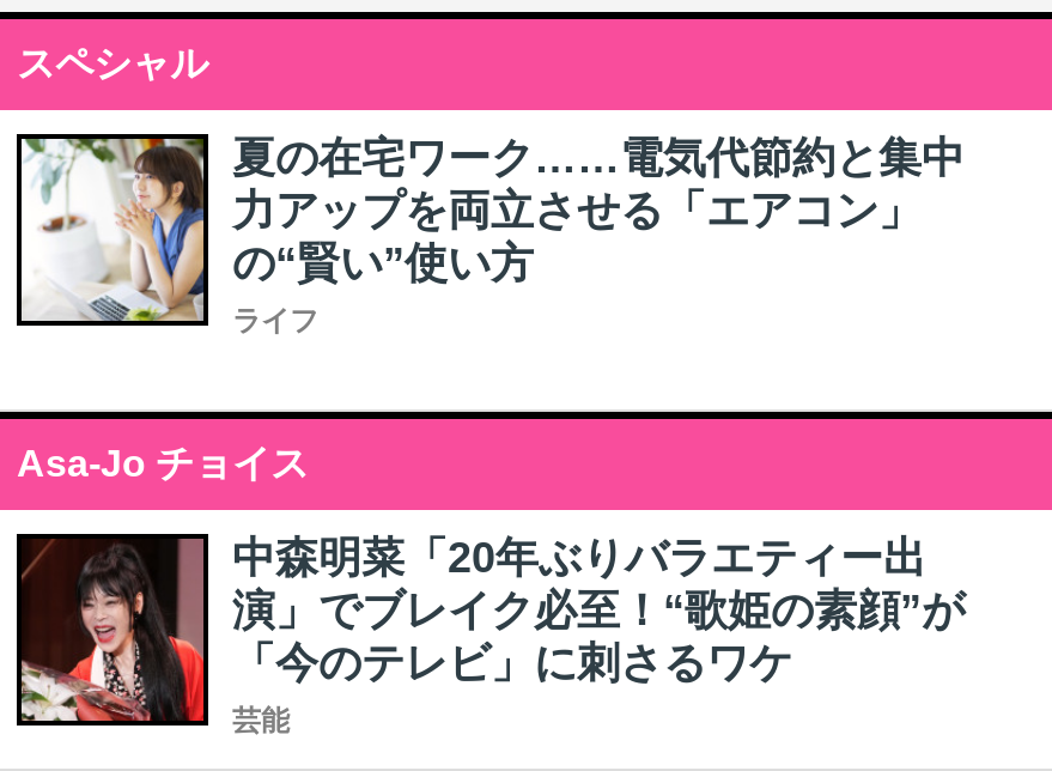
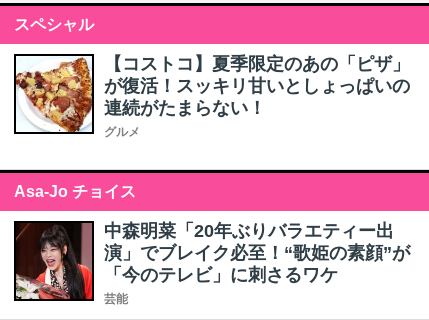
[22,134,965,338] [image] | 夏の在宅ワーク……電気代節約と集中 | 力アップを両立させる「エアコン」 | の“賢い”使い方 | ライフ -> [15,54,410,139] [image] | 【コストコ】夏季限定のあの「ピザ」 | が復活！スッキリ甘いとしょっぱいの | 連続がたまらない！ | グルメ

